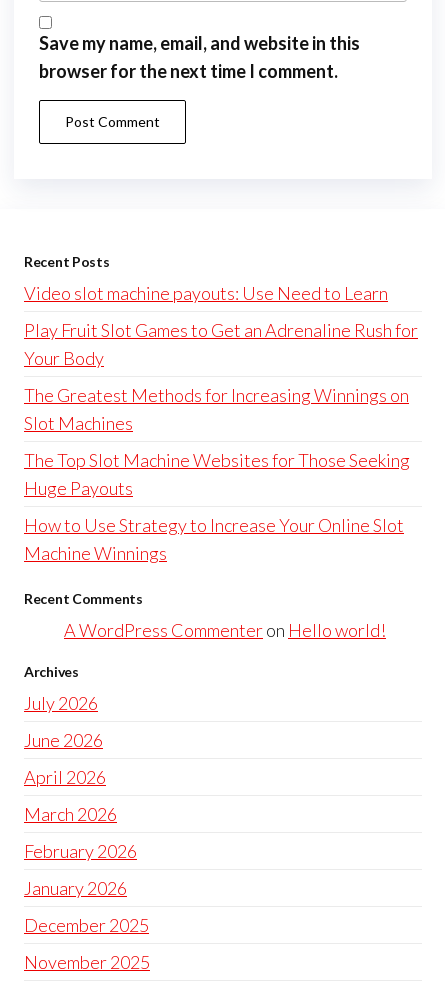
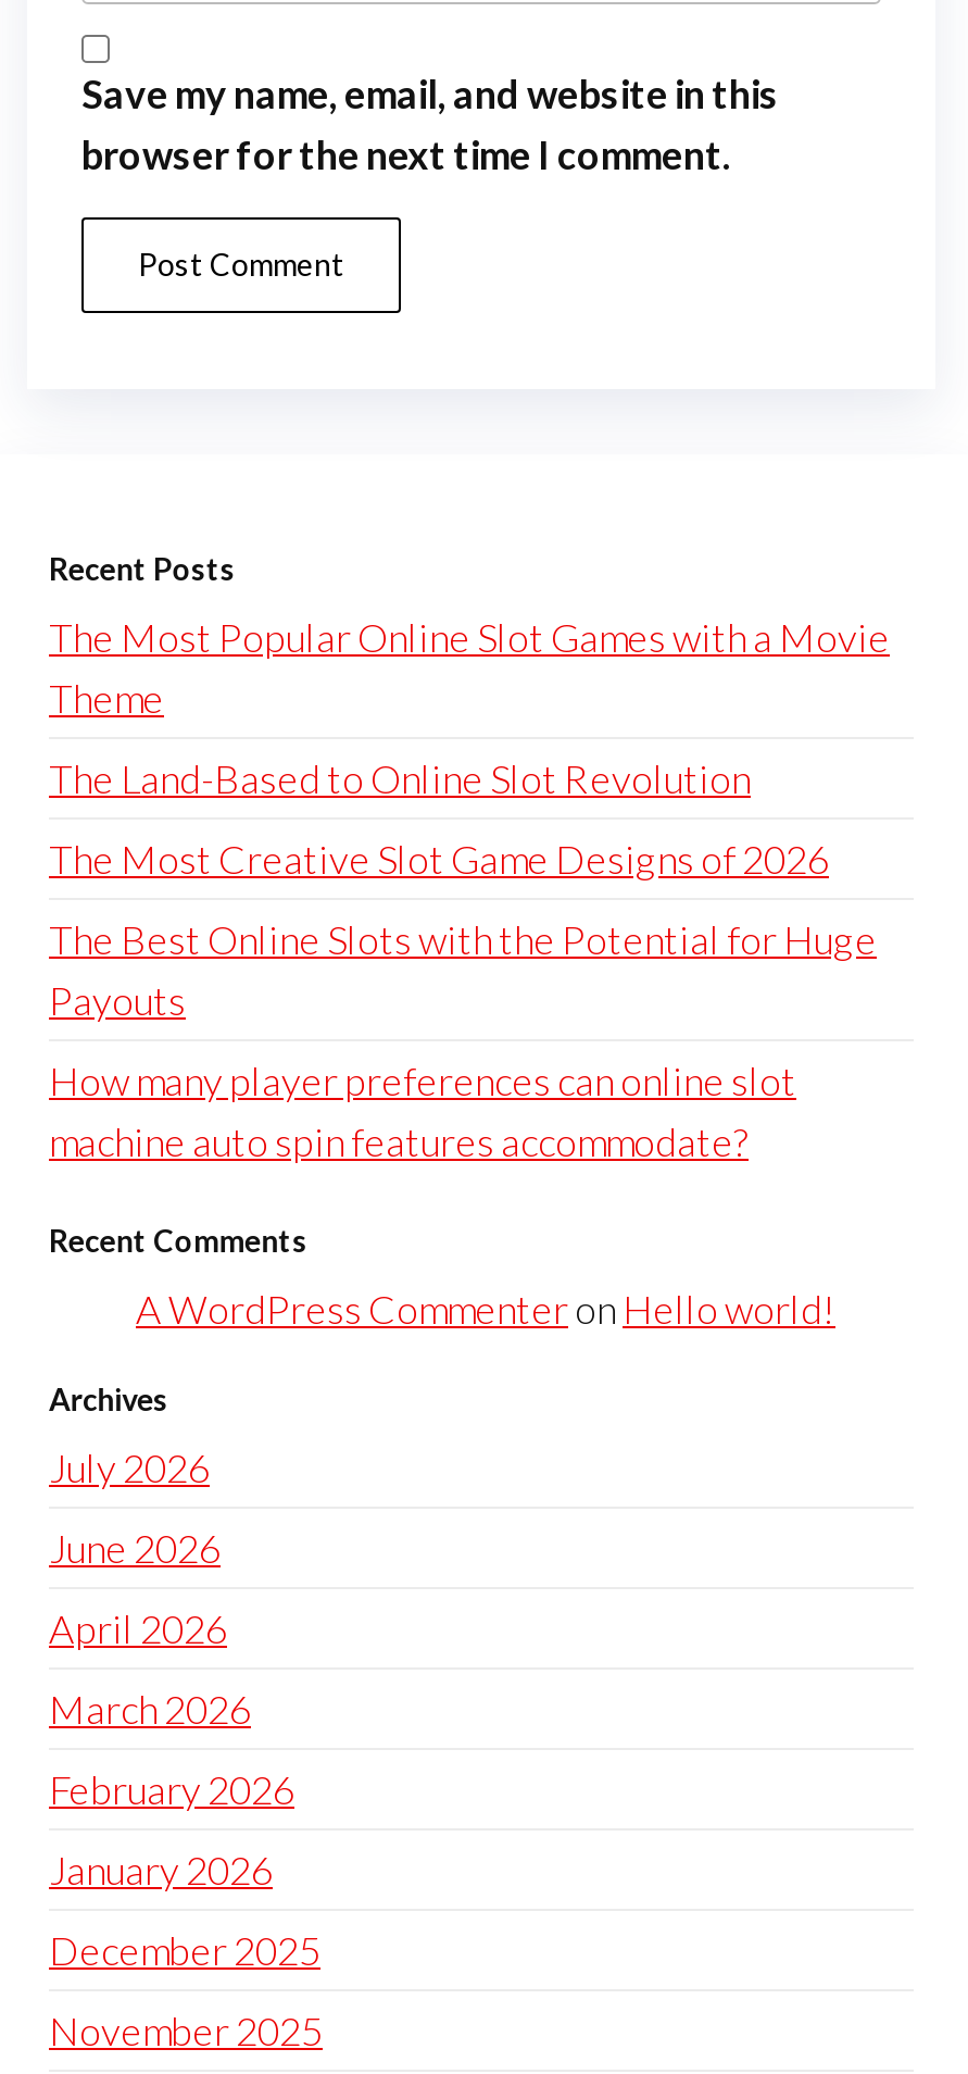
[24,282,388,304] Video slot machine payouts: Use Need to Learn -> [49,613,890,722] The Most Popular Online Slot Games with a Movie | Theme
[24,319,418,369] Play Fruit Slot Games to Get an Adrenaline Rush for | Your Body -> [49,754,751,802] The Land-Based to Online Slot Revolution
[24,384,409,434] The Greatest Methods for Increasing Winnings on | Slot Machines -> [49,835,829,883] The Most Creative Slot Game Designs of 2026
[24,449,410,499] The Top Slot Machine Websites for Those Seeking | Huge Payouts -> [49,915,877,1024] The Best Online Slots with the Potential for Huge | Payouts
[24,514,404,564] How to Use Strategy to Increase Your Online Slot | Machine Winnings -> [49,1057,796,1165] How many player preferences can online slot | machine auto spin features accommodate?

